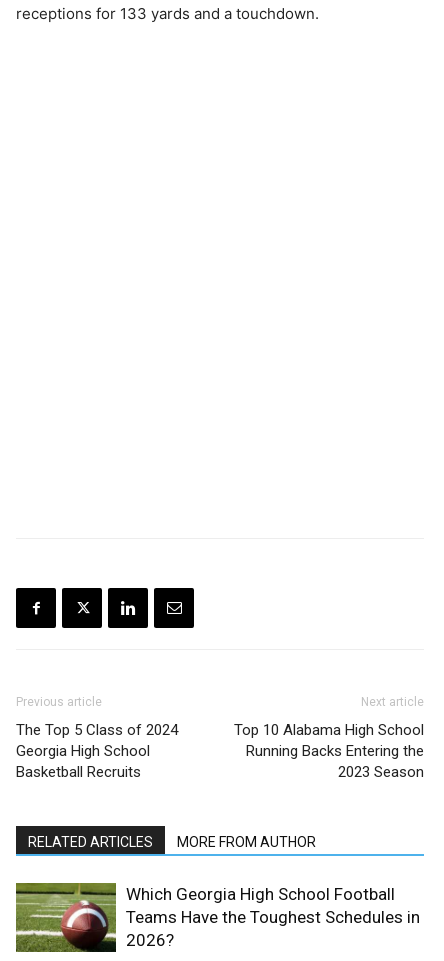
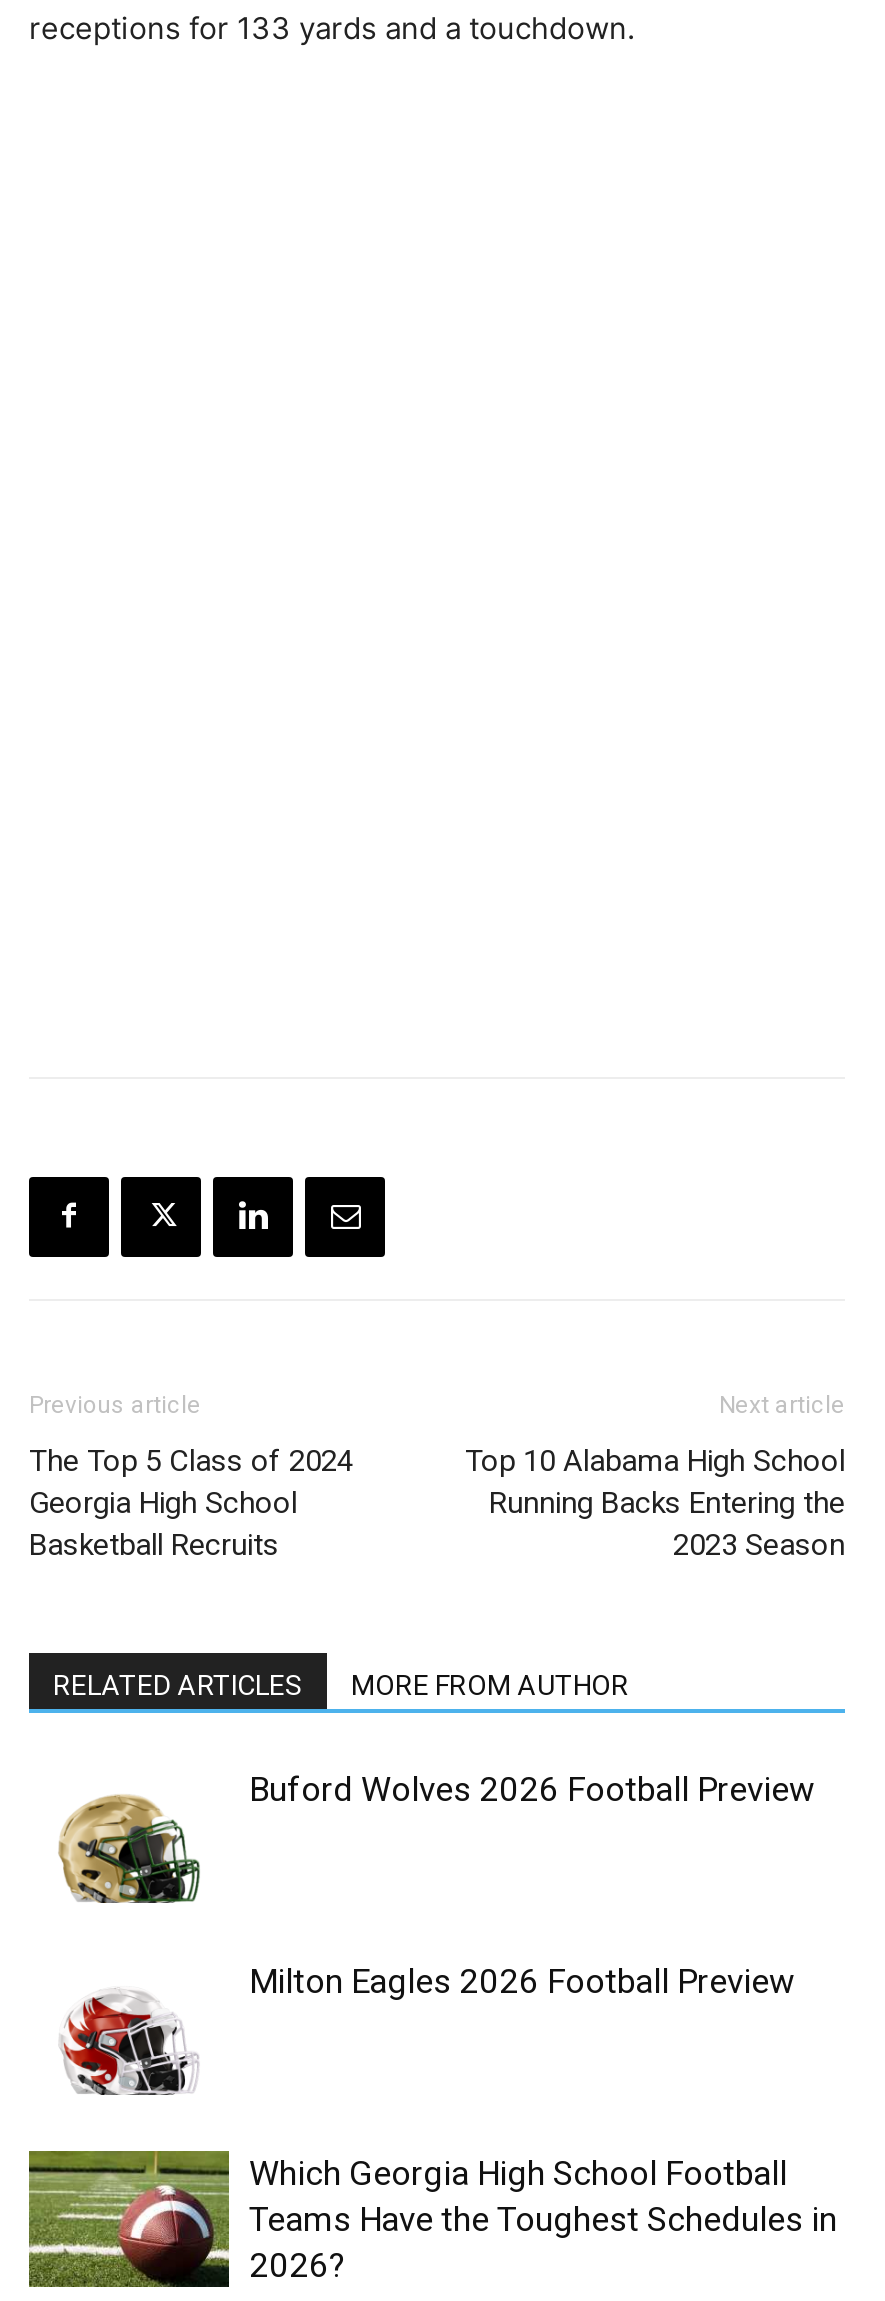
none -> [57,1768,815,1904] [image] | Buford Wolves 2026 Football Preview
none -> [61,1960,795,2096] [image] | Milton Eagles 2026 Football Preview

